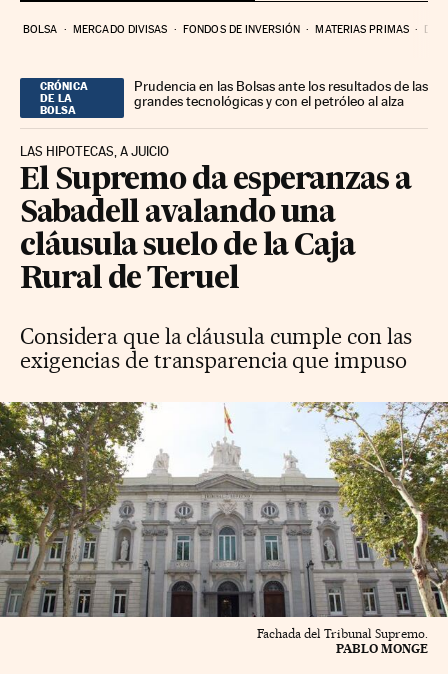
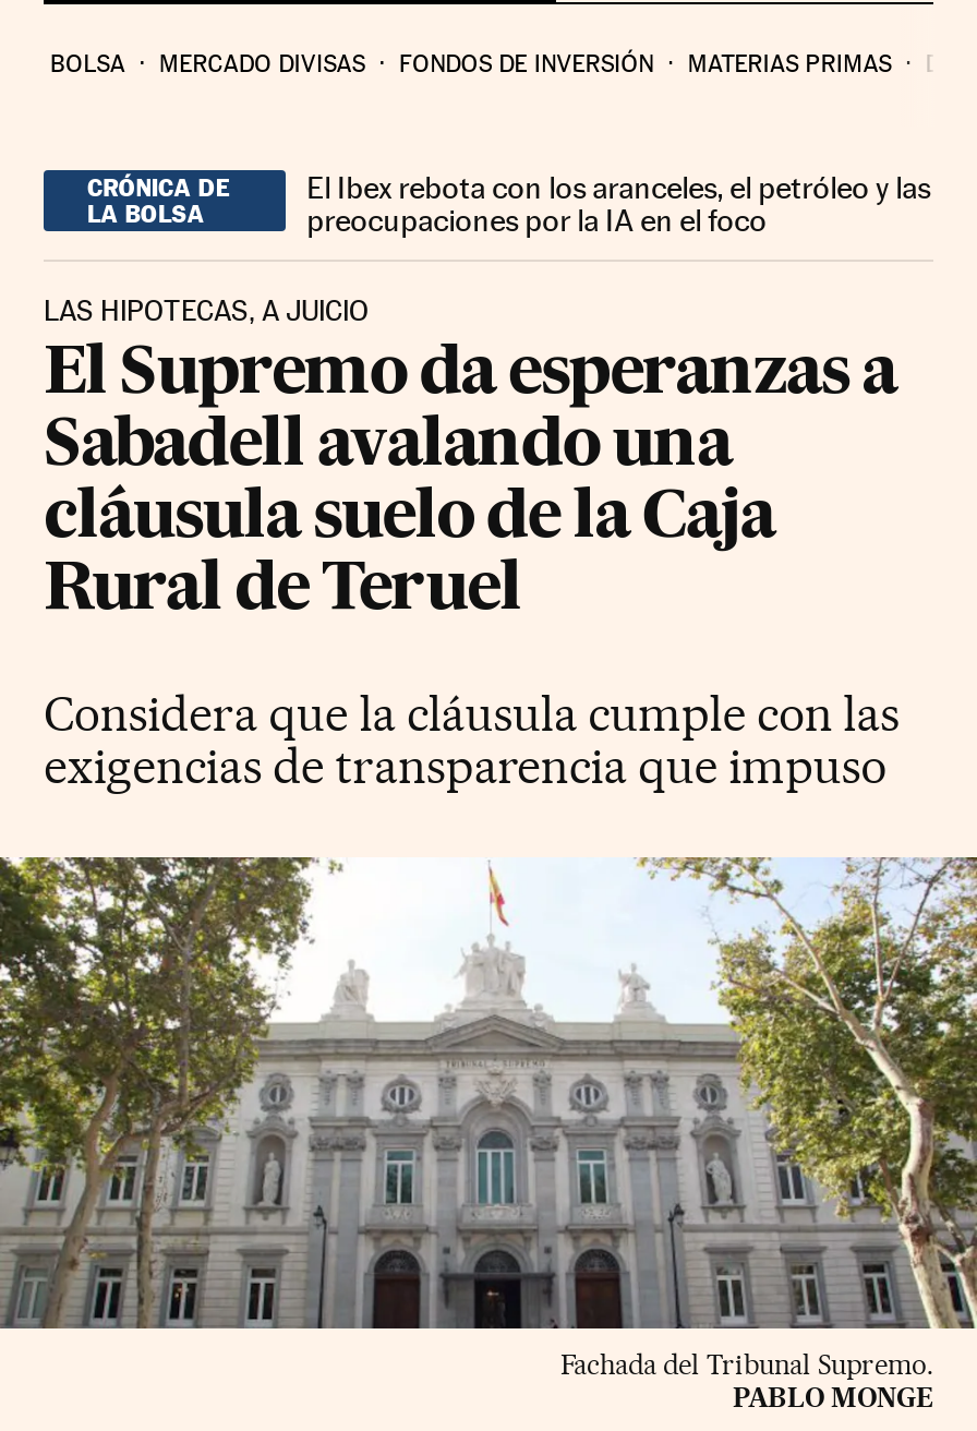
[134,78,428,109] Prudencia en las Bolsas ante los resultados de las | grandes tecnológicas y con el petróleo al alza -> [307,169,930,237] El Ibex rebota con los aranceles, el petróleo y las | preocupaciones por la IA en el foco

